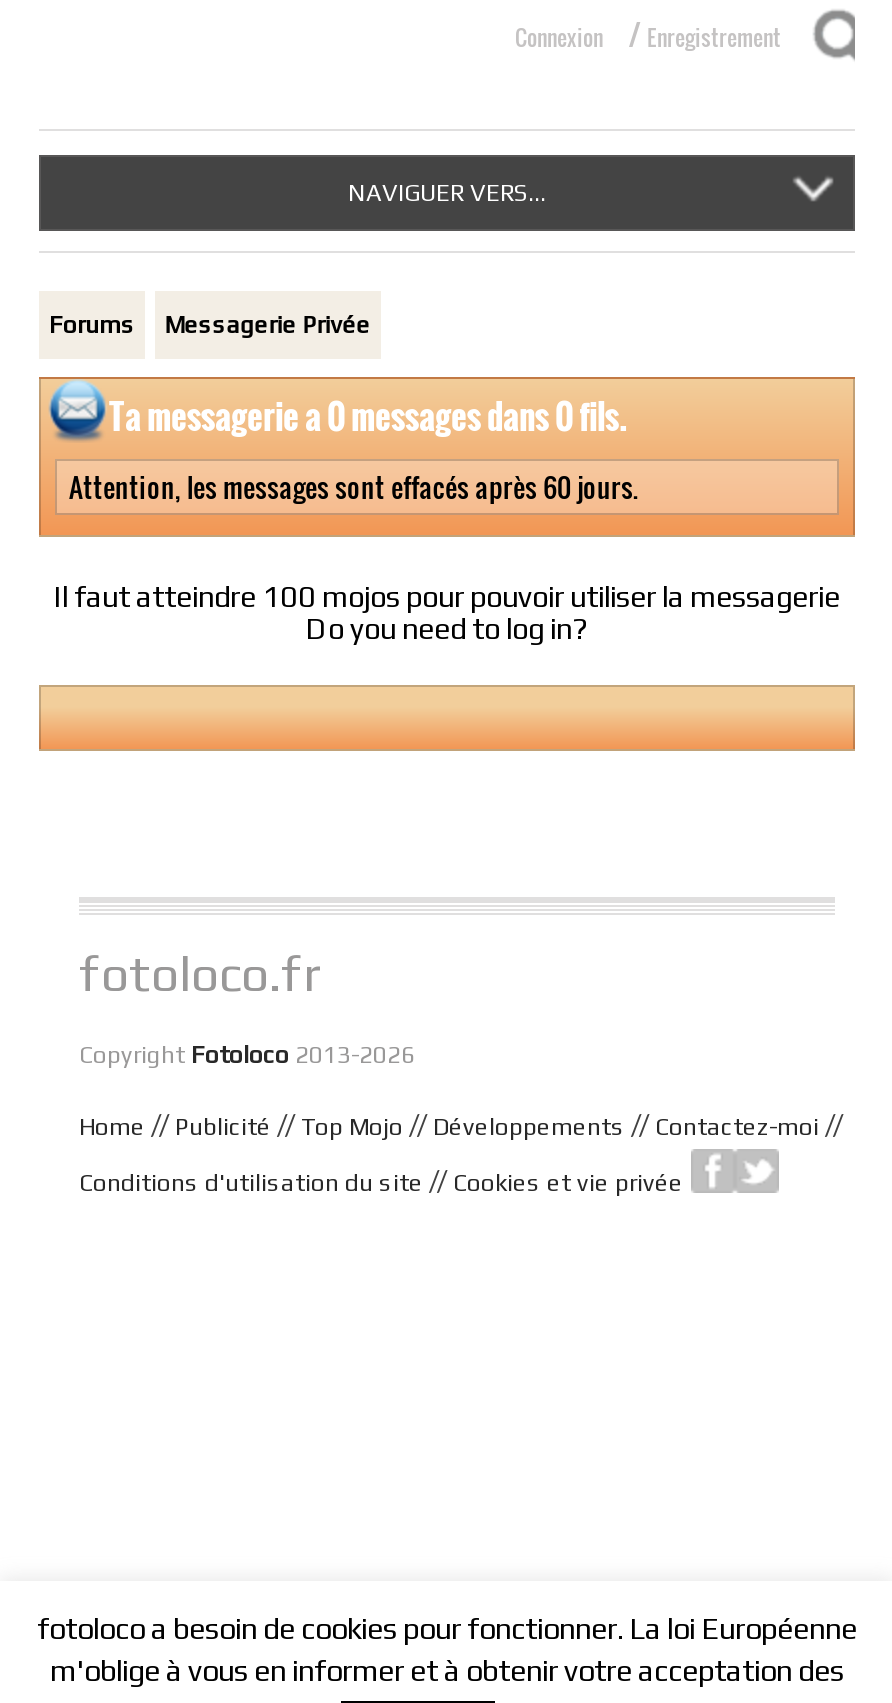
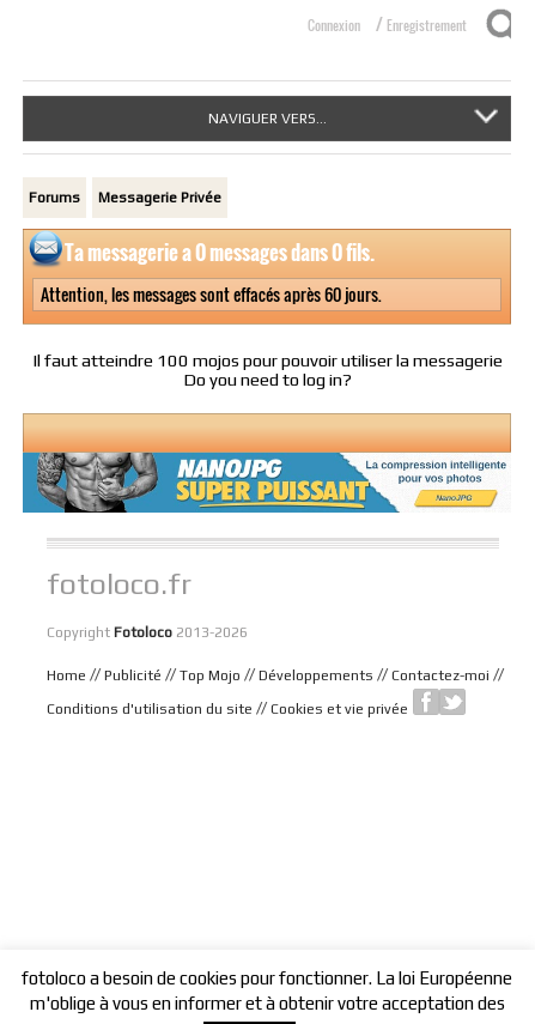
none -> [22,452,507,514] [image]

